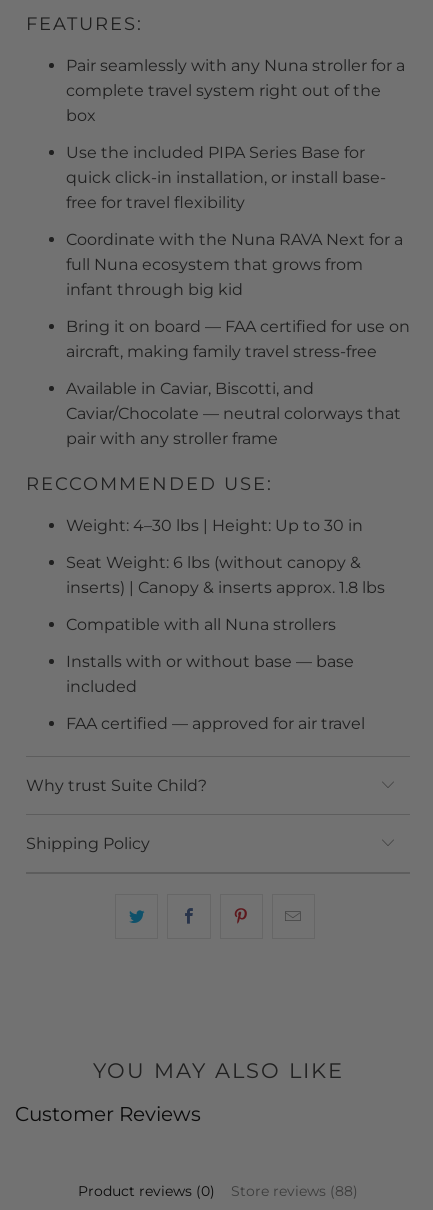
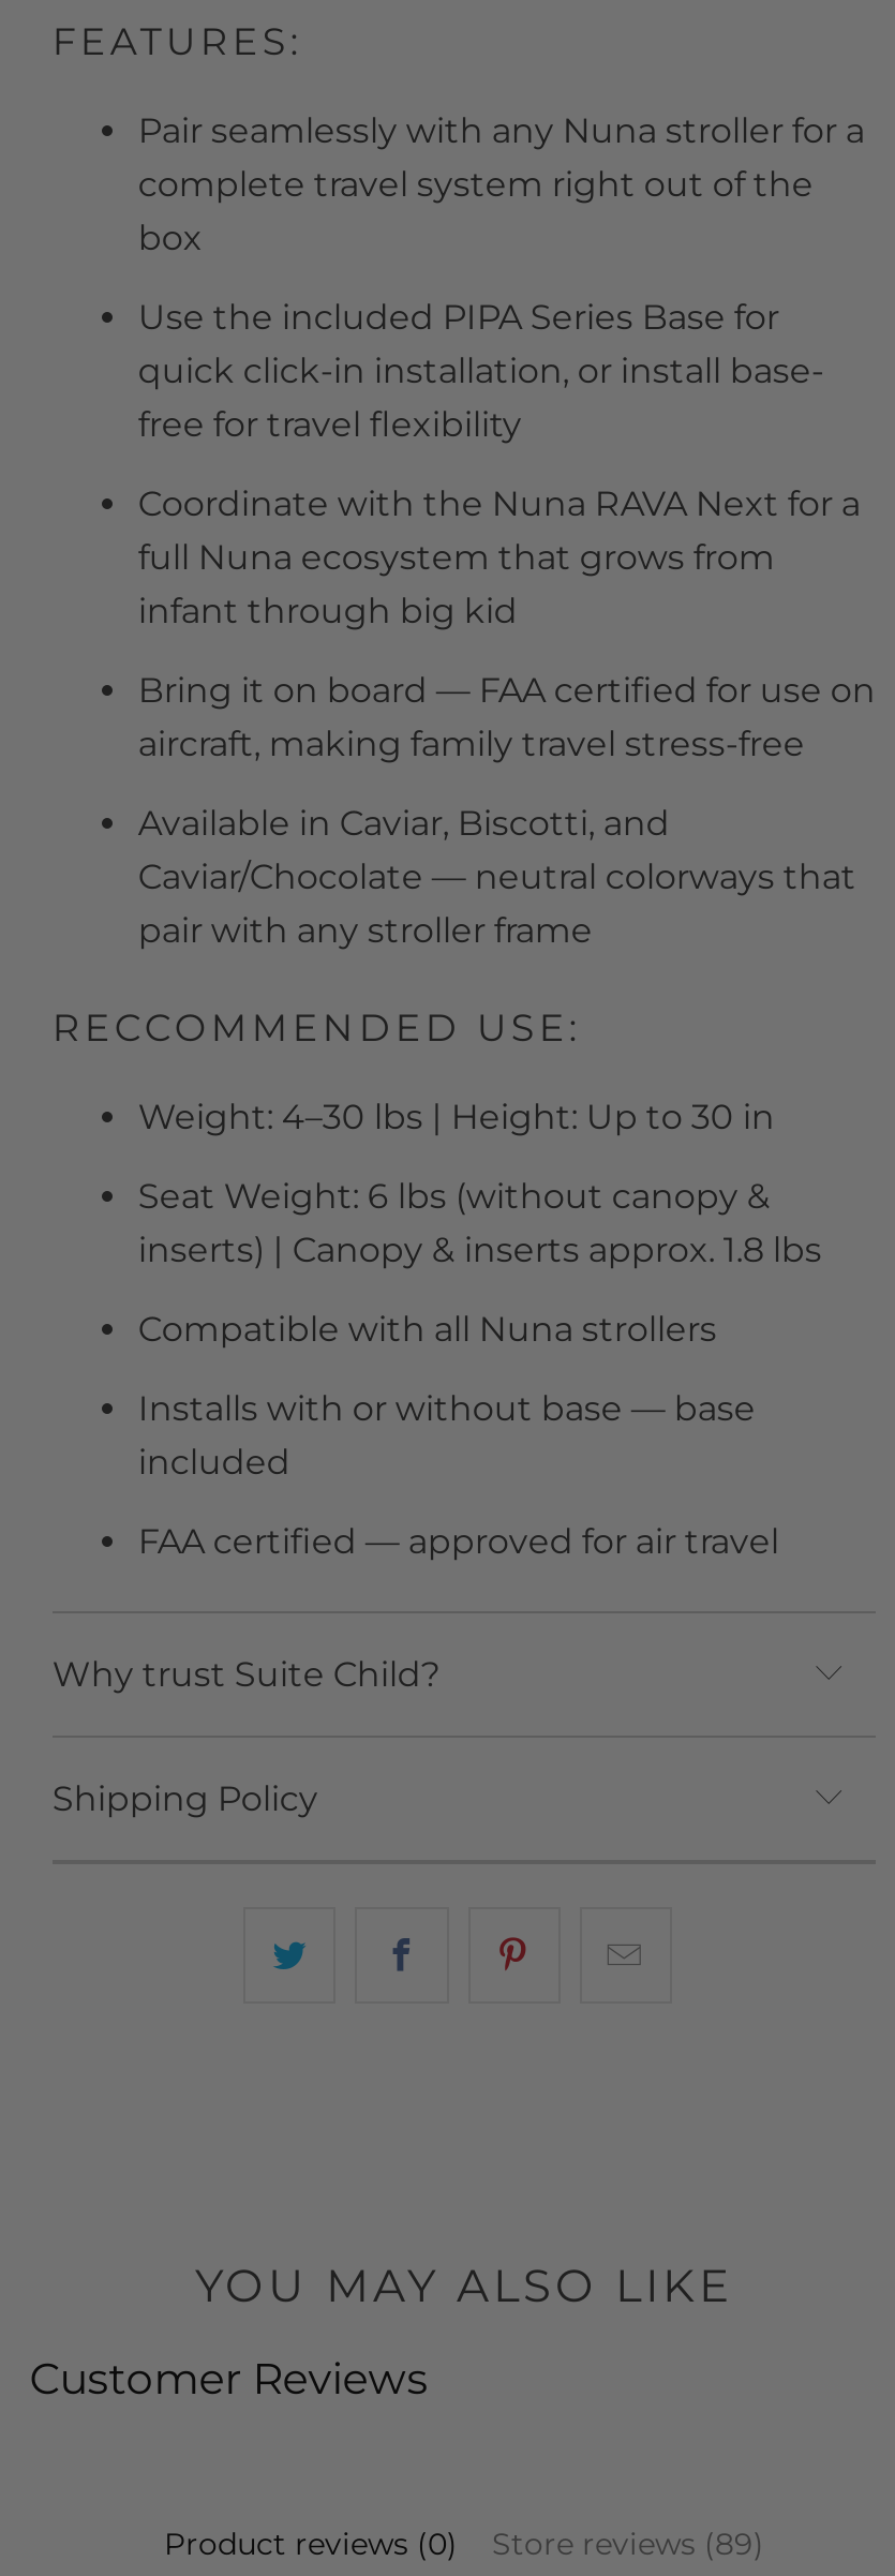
[231,1182,358,1200] Store reviews (88) -> [492,2524,764,2563] Store reviews (89)

